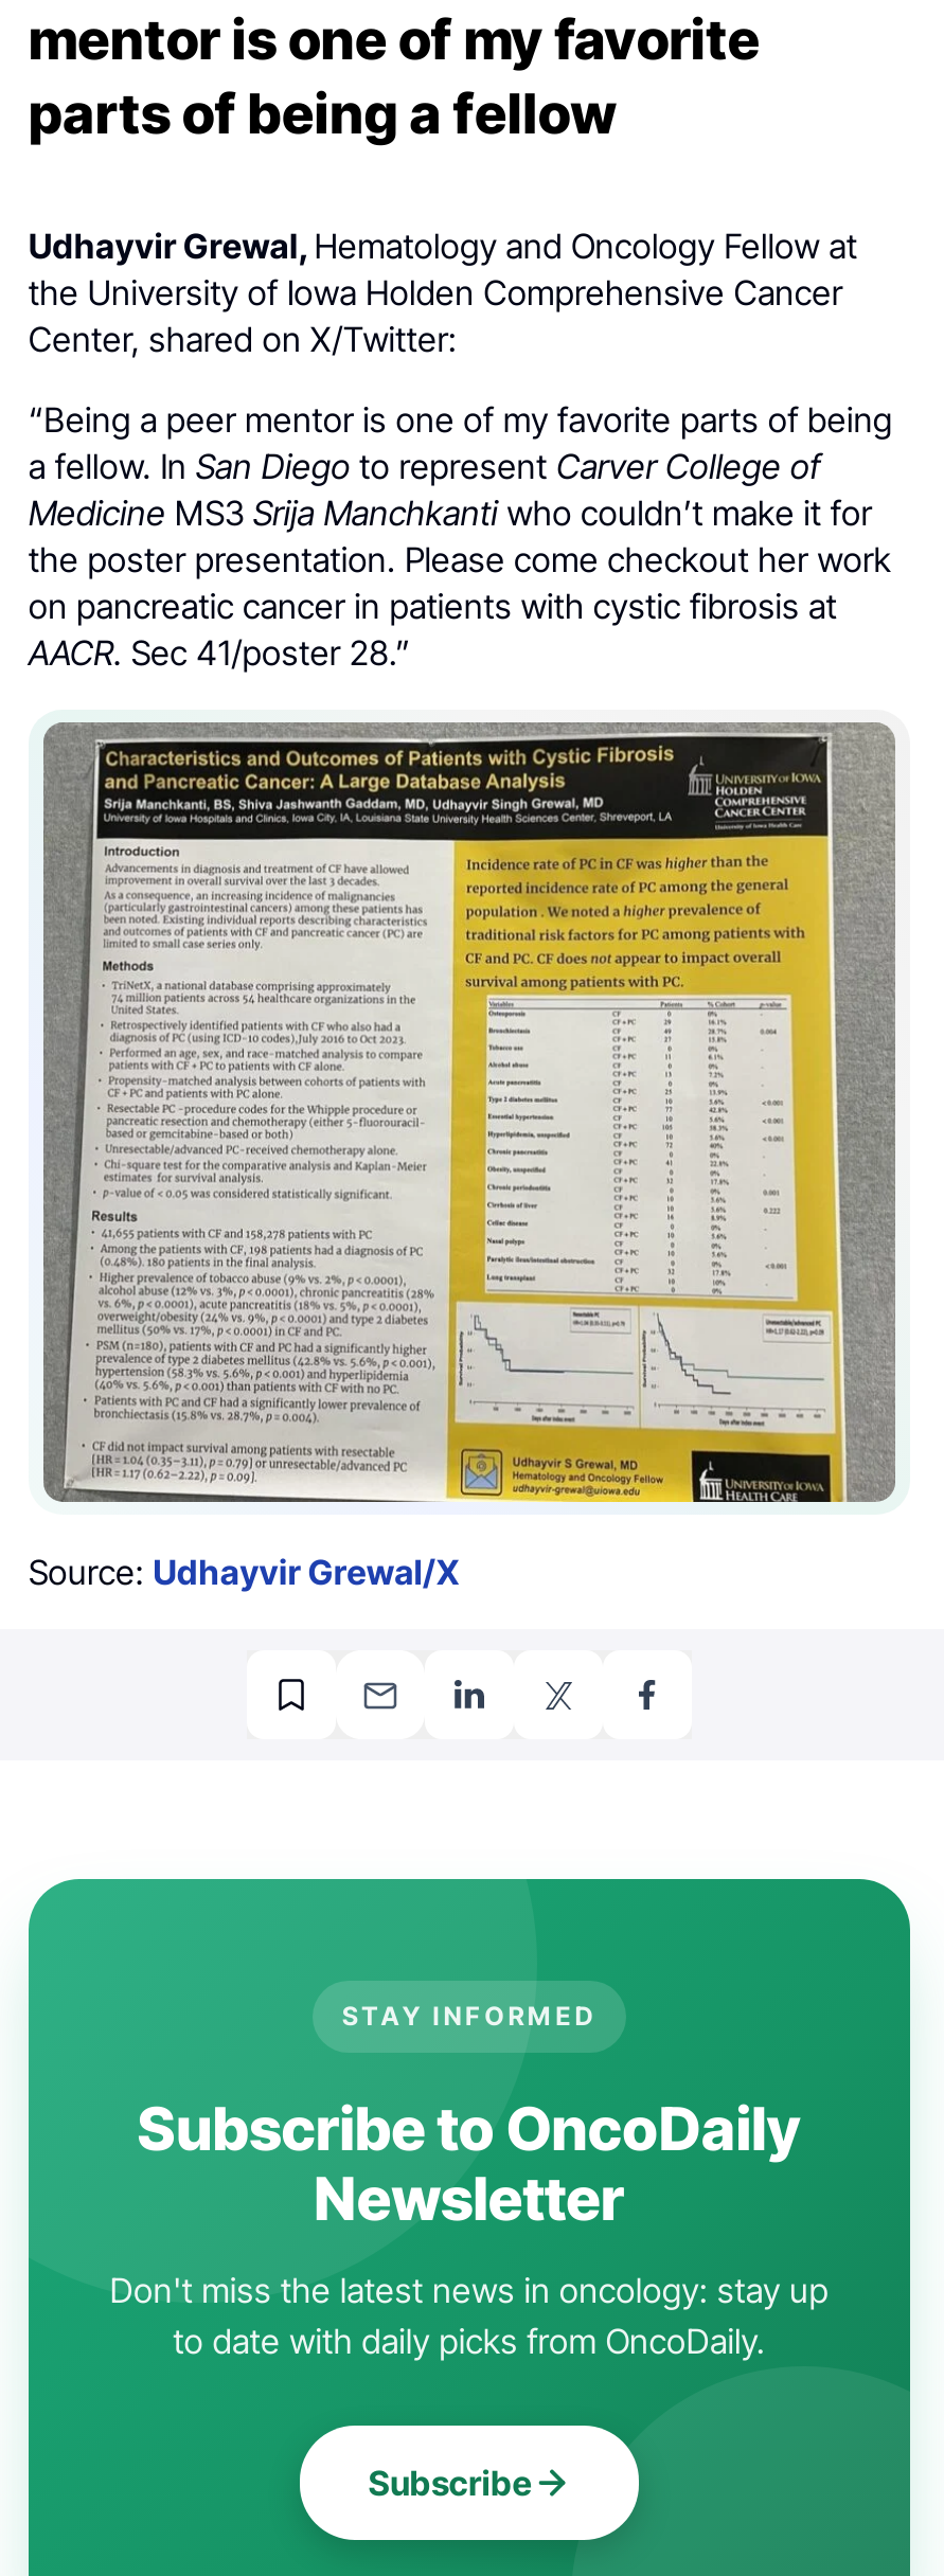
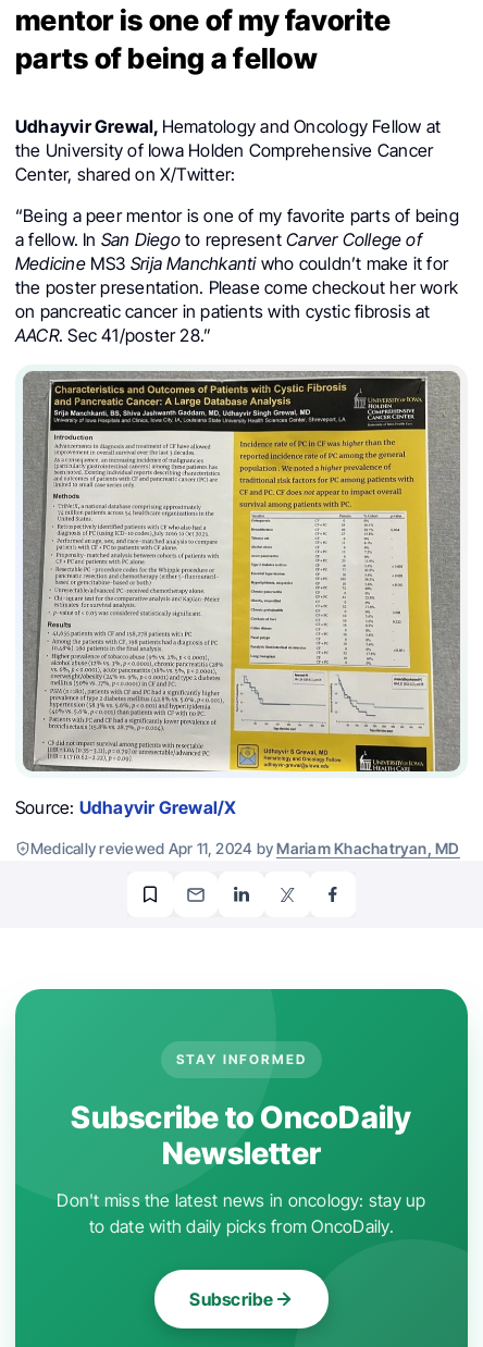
none -> [30,839,460,858] Medically reviewed Apr 11, 2024 by Mariam Khachatryan, MD

